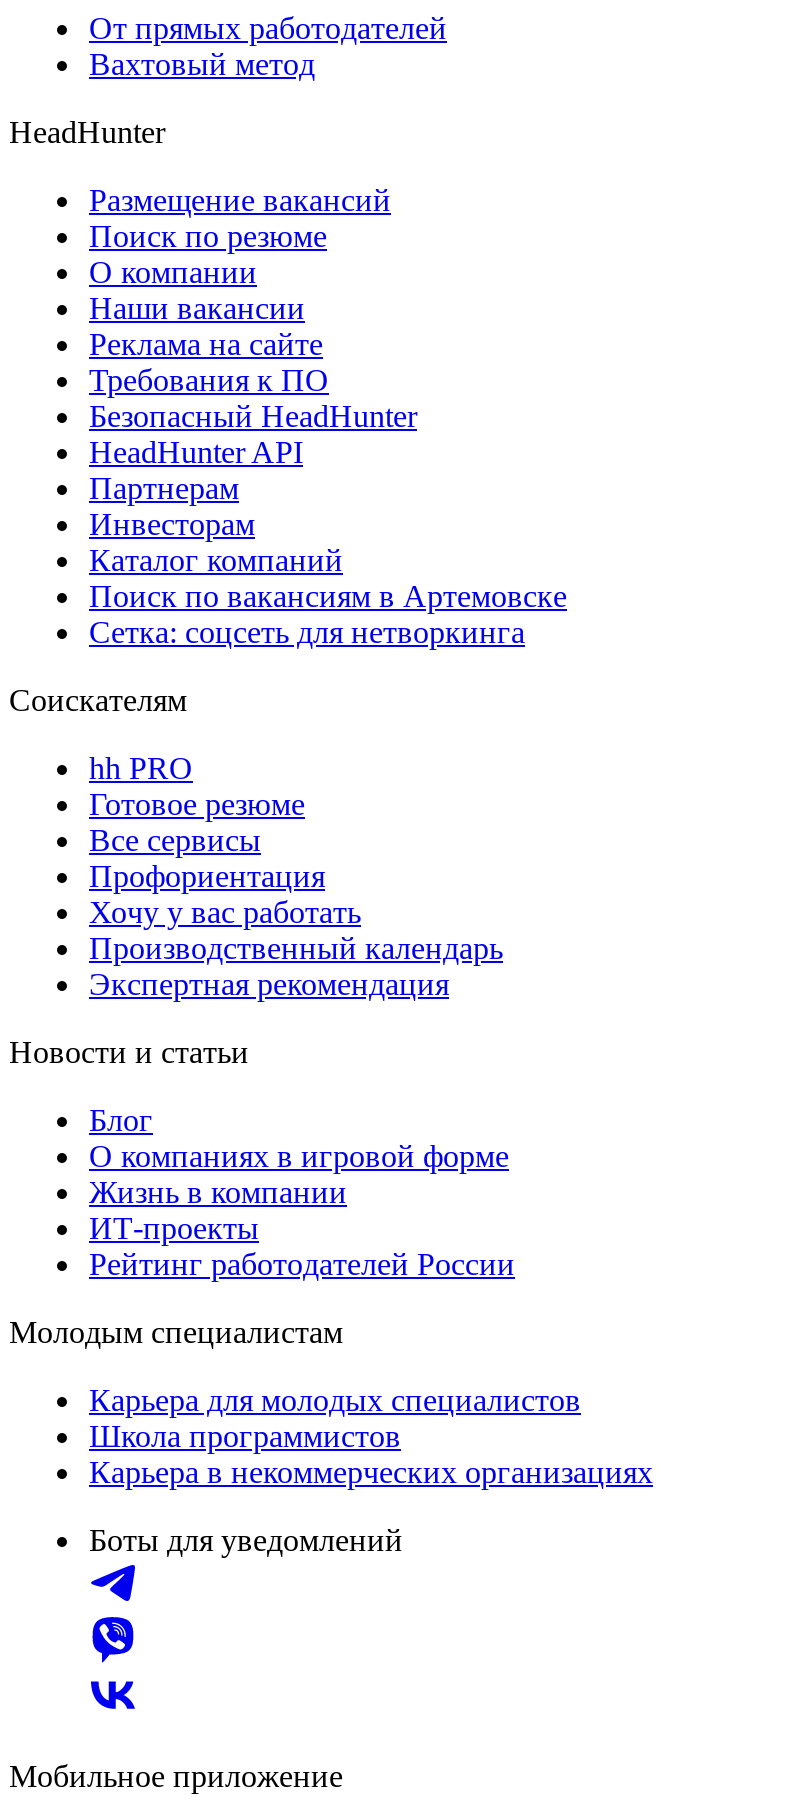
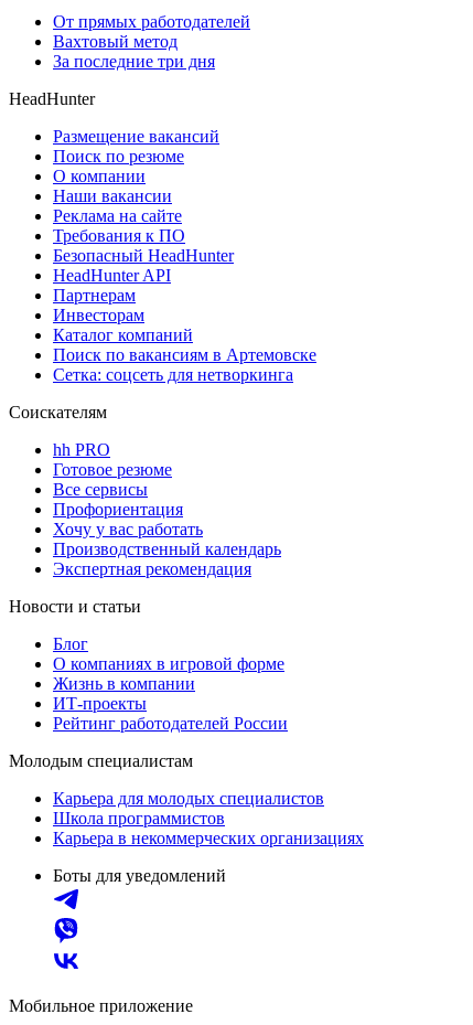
none -> [53,52,215,71] За последние три дня

